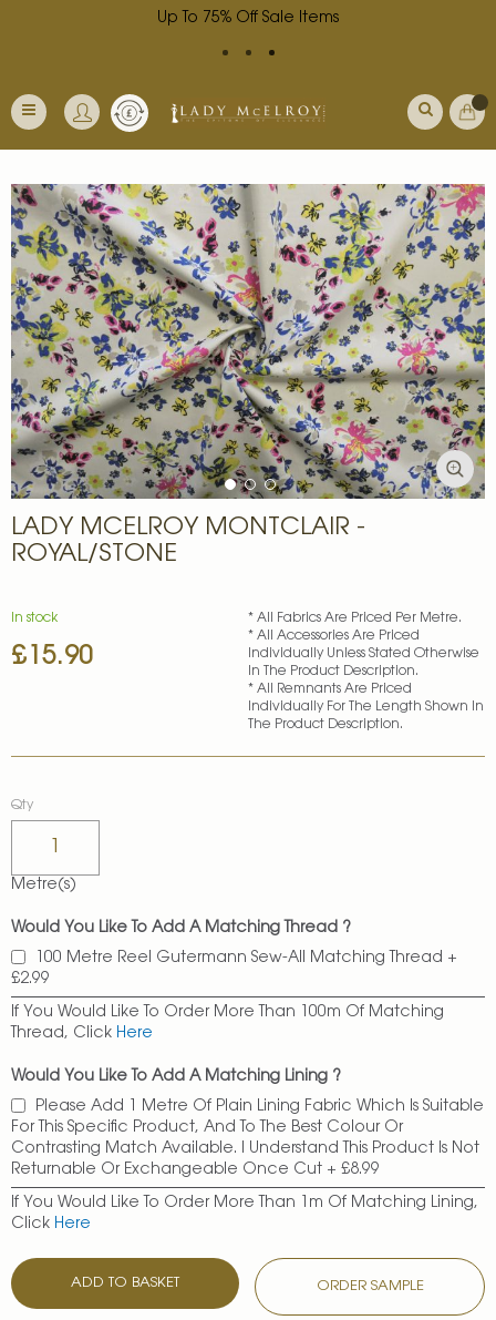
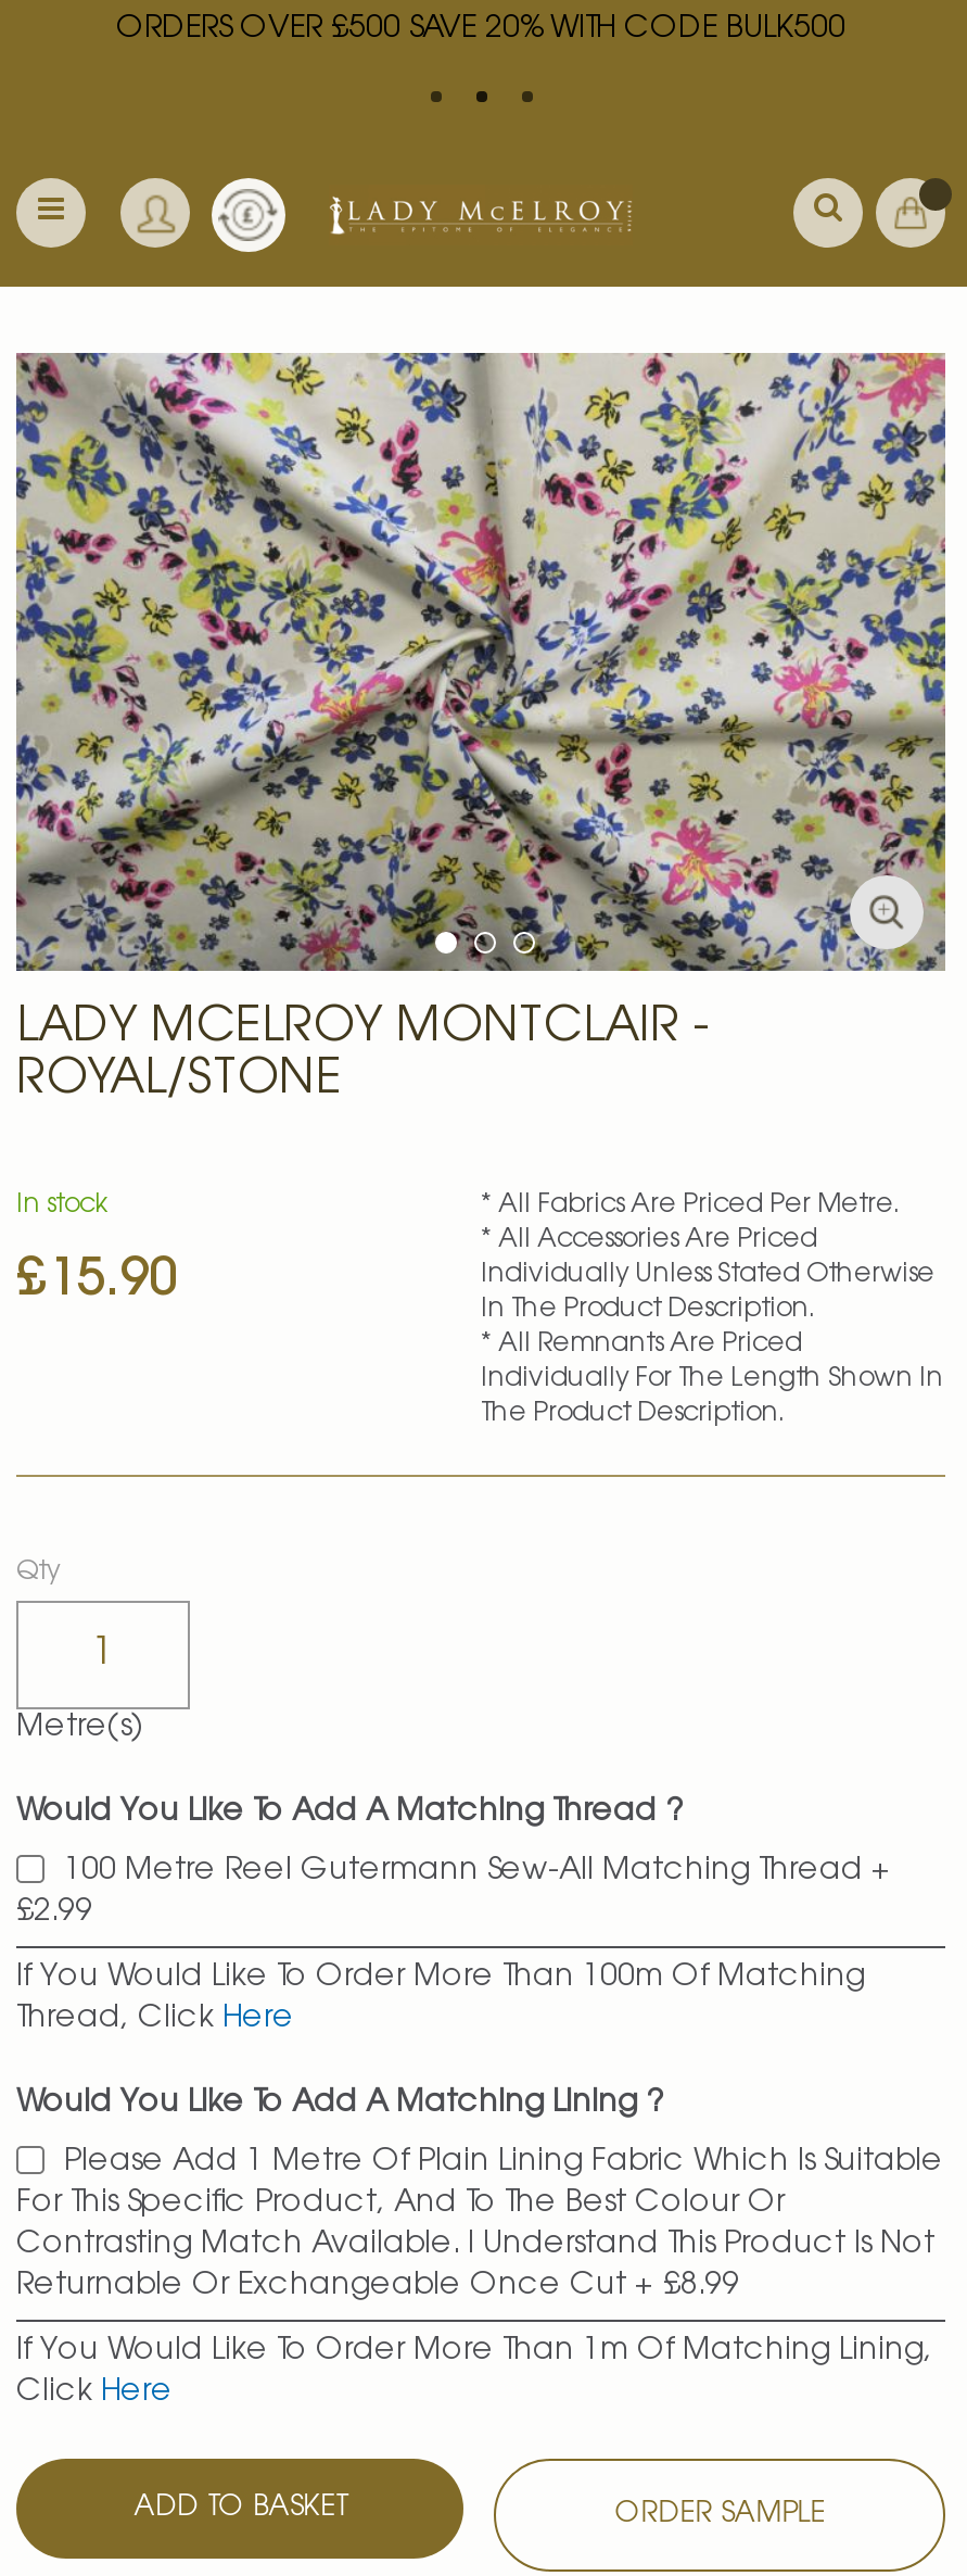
[157,11,339,27] Up To 75% Off Sale Items -> [116,15,845,46] ORDERS OVER £500 SAVE 20% WITH CODE BULK500

